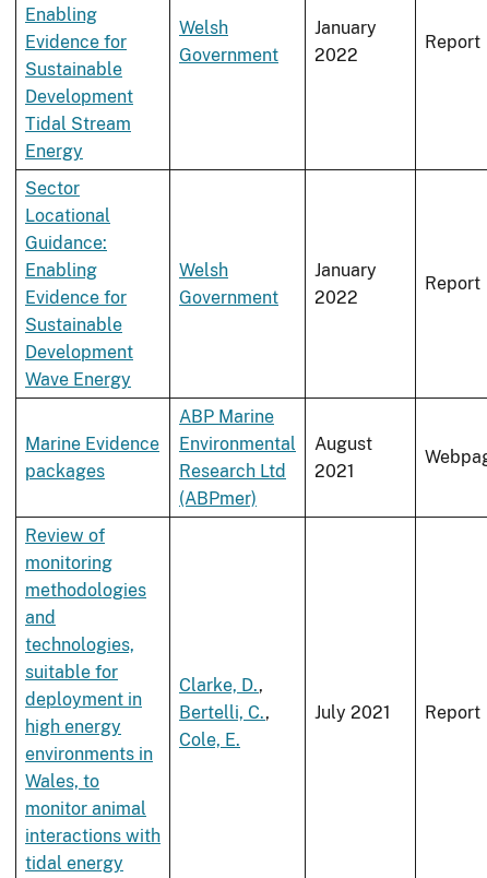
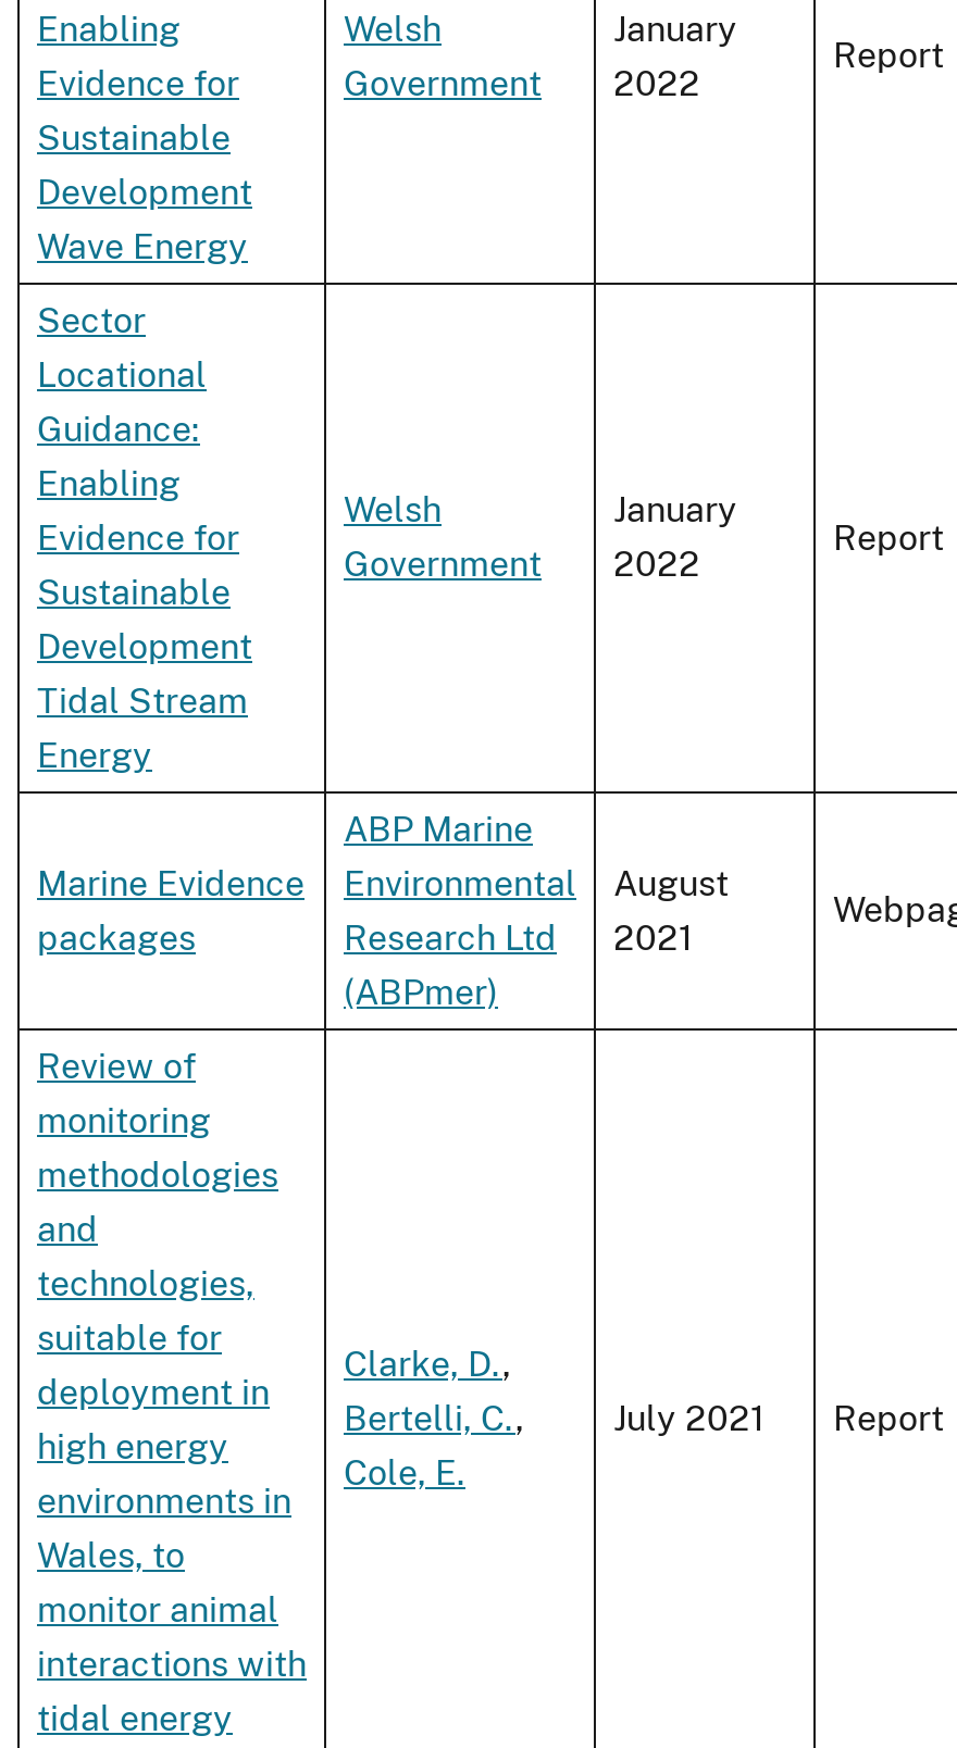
moved [25,114,131,162] -> [37,681,248,776]: Tidal Stream | Energy
moved [25,178,133,363] -> [37,300,252,667]: Sector | Locational | Guidance: | Enabling | Evidence for | Sustainable | Development
moved [25,369,131,390] -> [37,226,248,267]: Wave Energy

